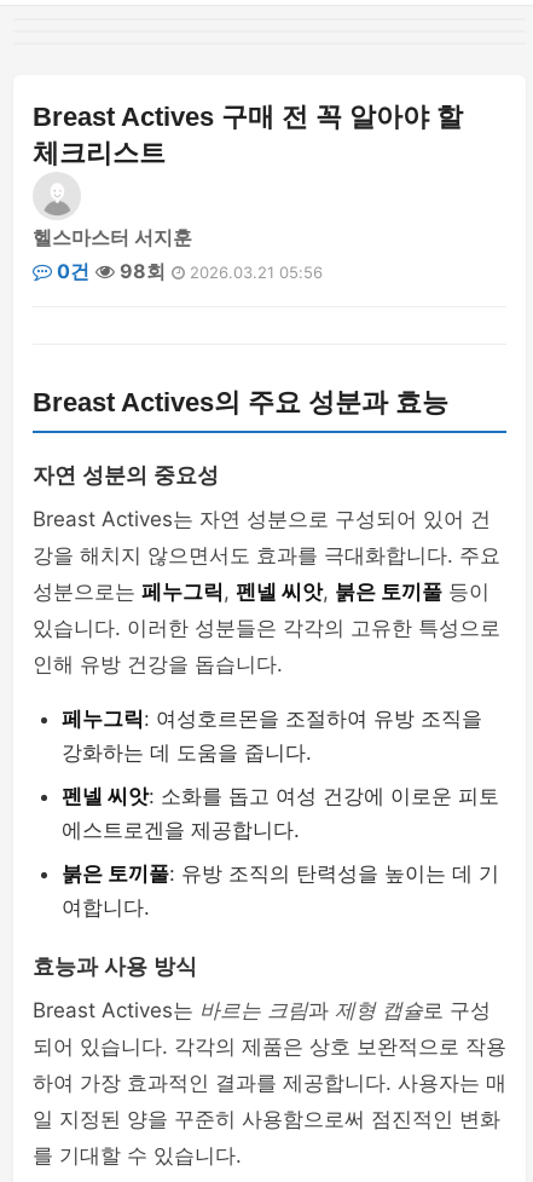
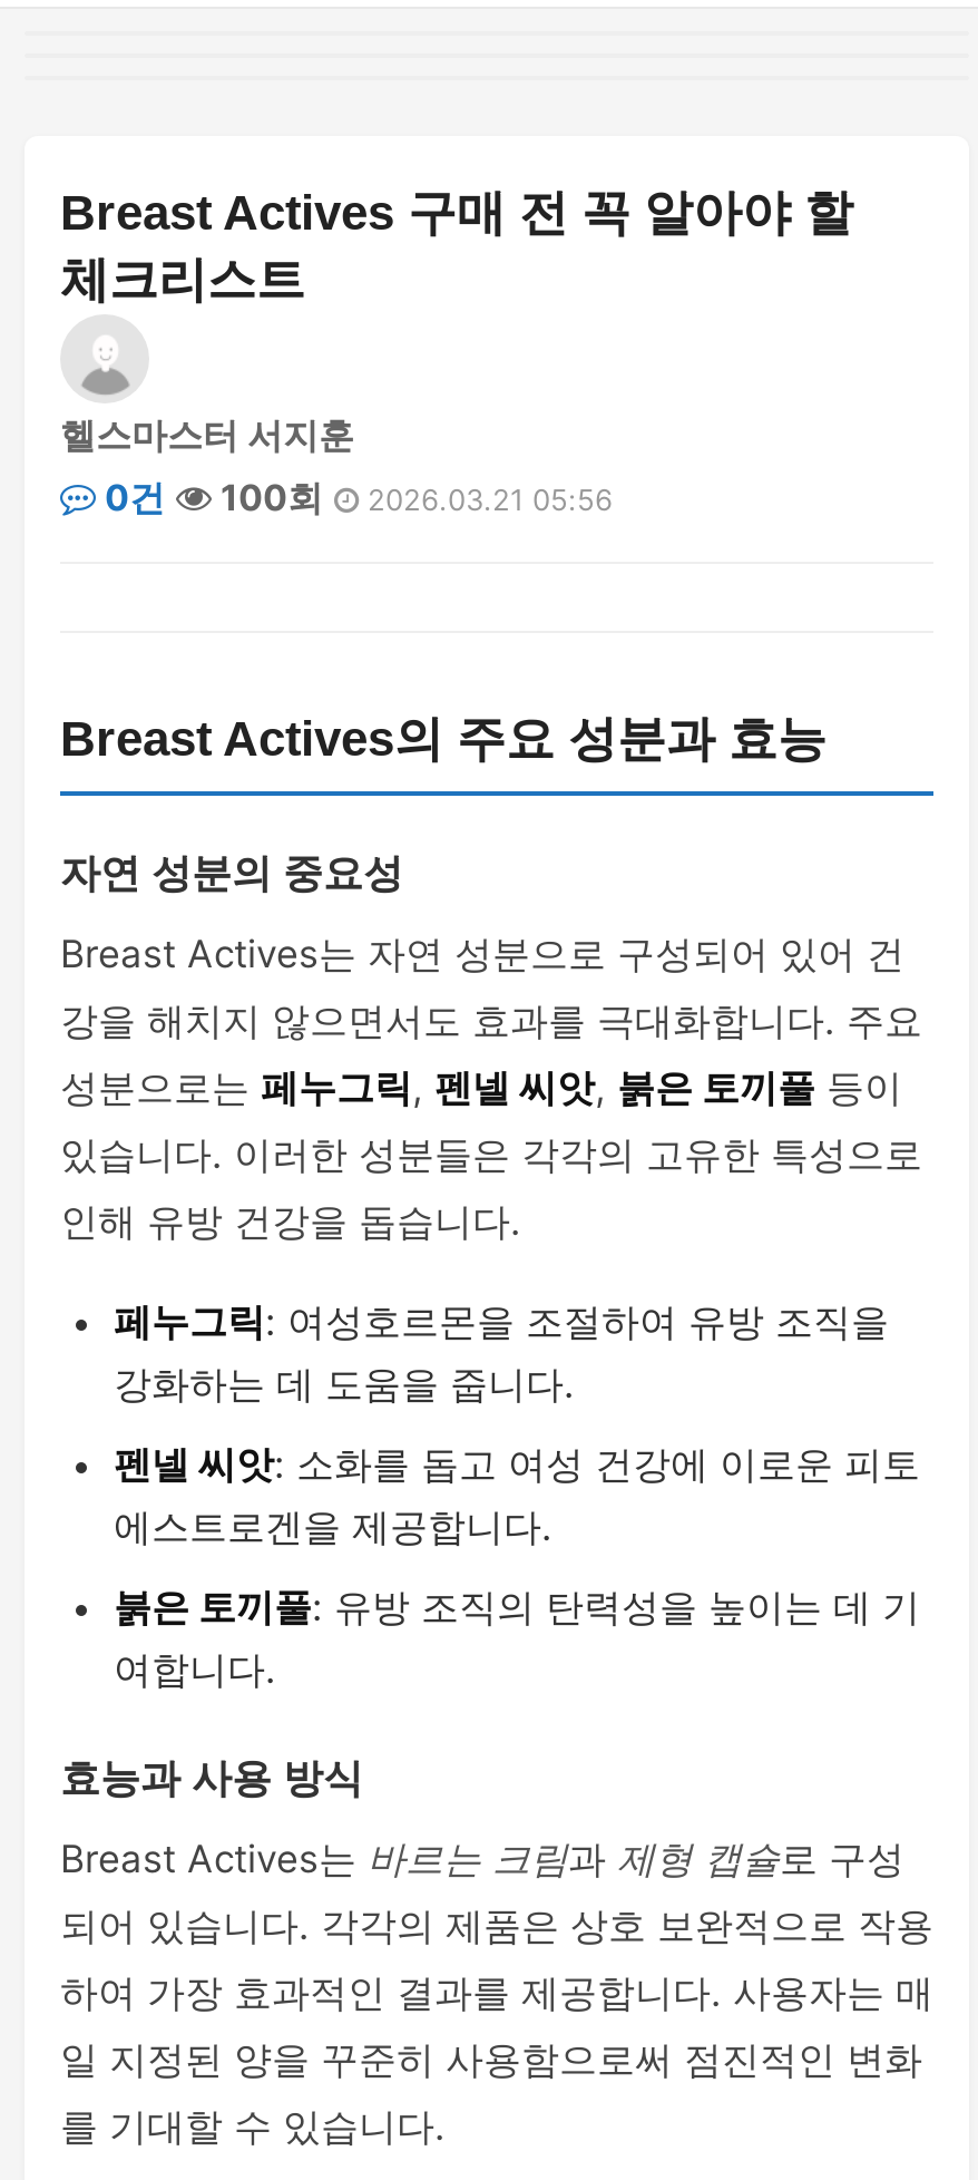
[115,259,166,283] 98회 -> [212,475,323,519] 100회

